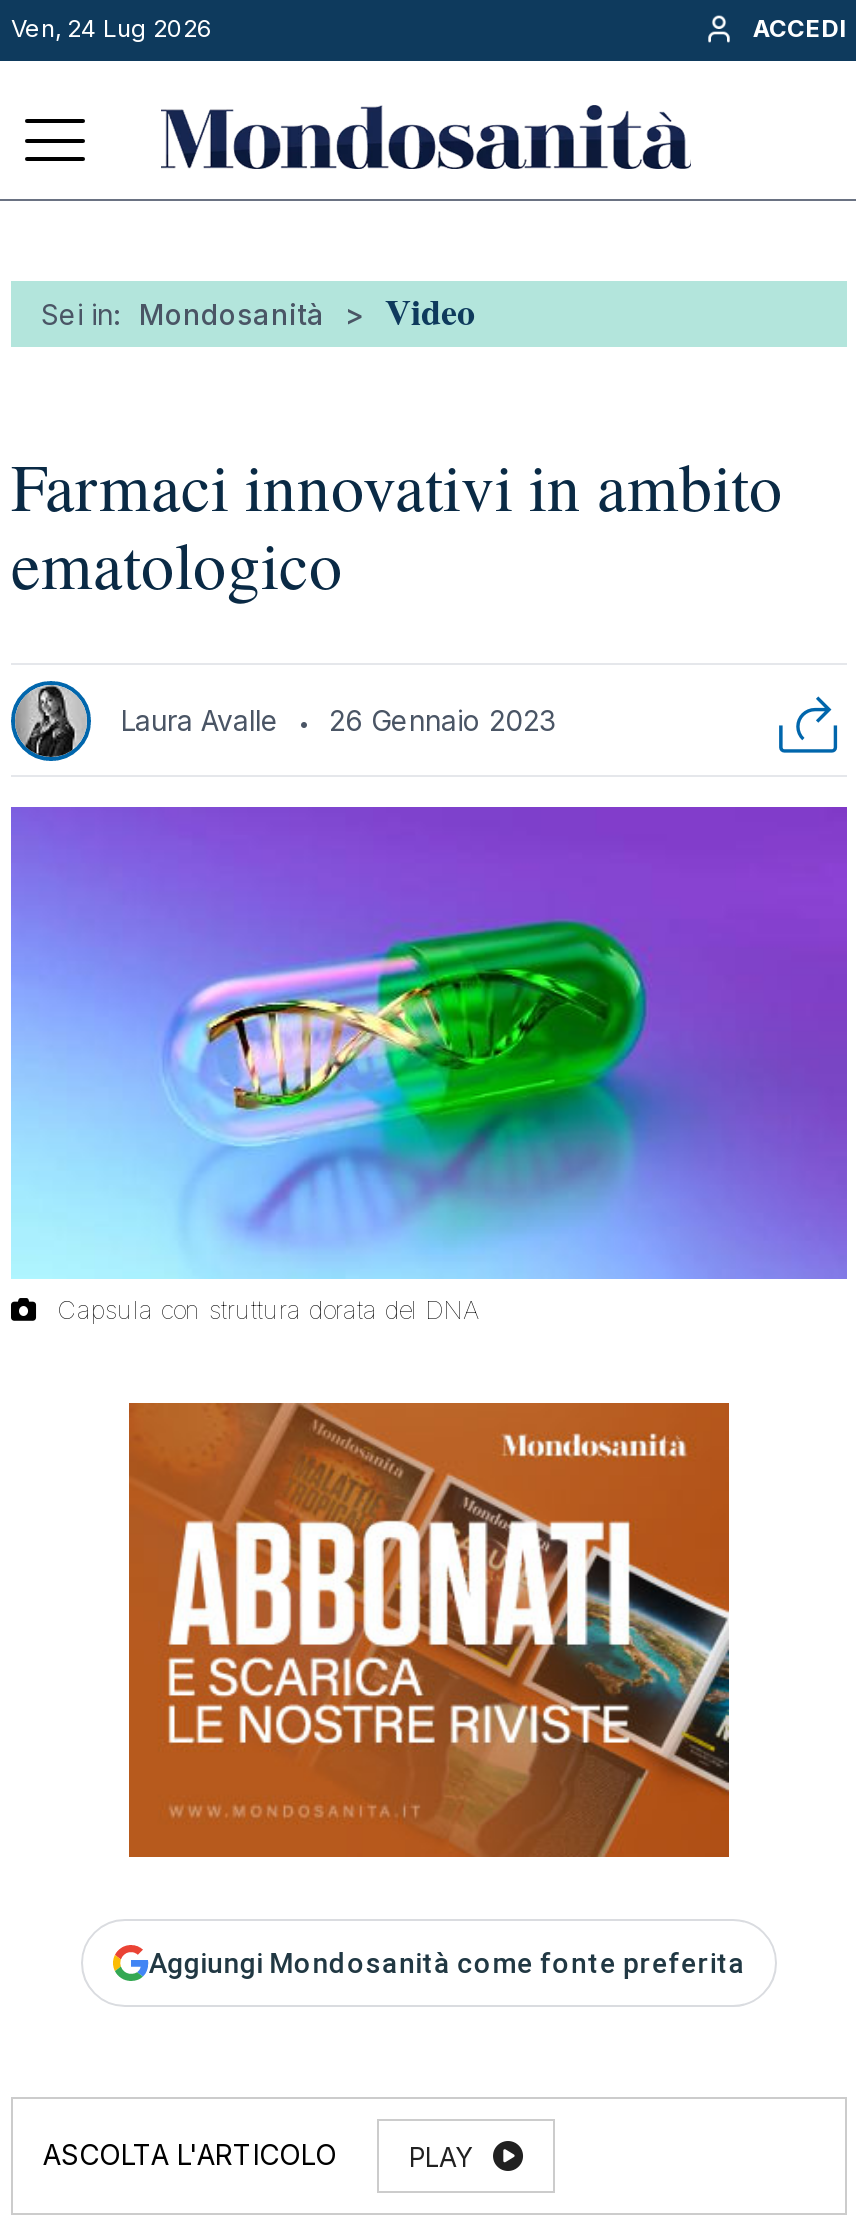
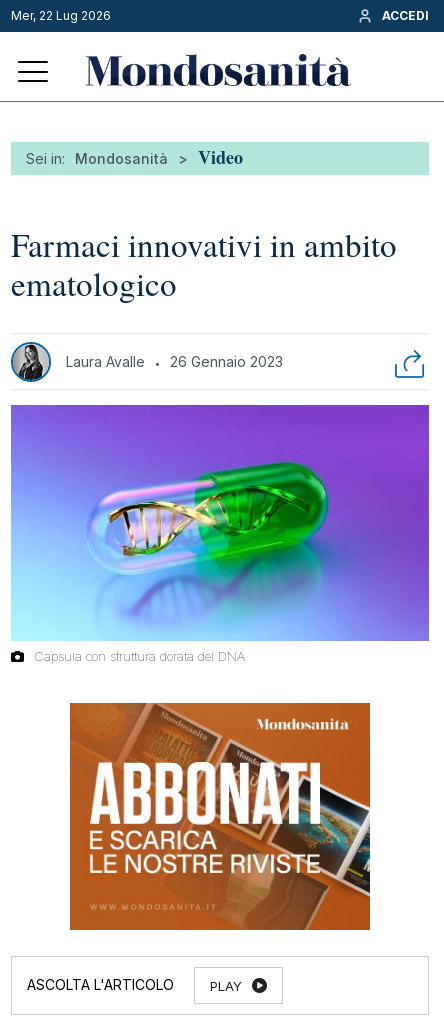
[11,13,213,43] Ven, 24 Lug 2026 -> [11,8,111,23] Mer, 22 Lug 2026
[149,1947,745,1979] Aggiungi Mondosanità come fonte preferita -> none

